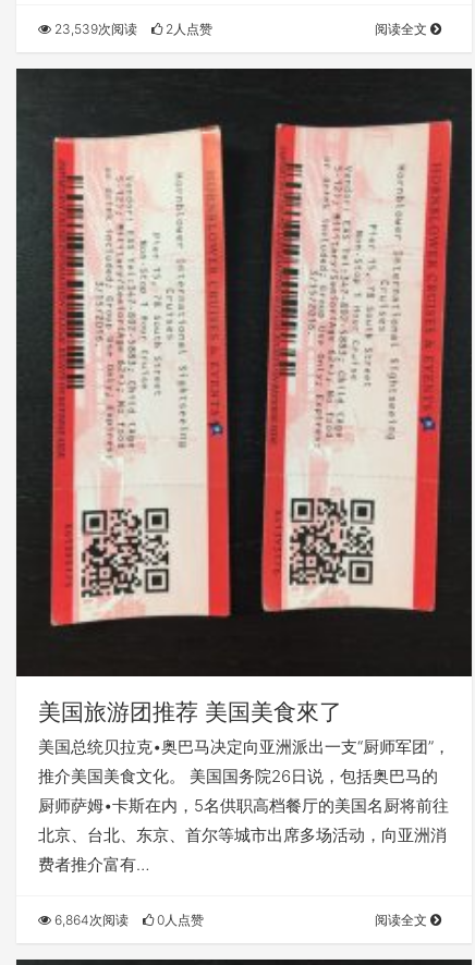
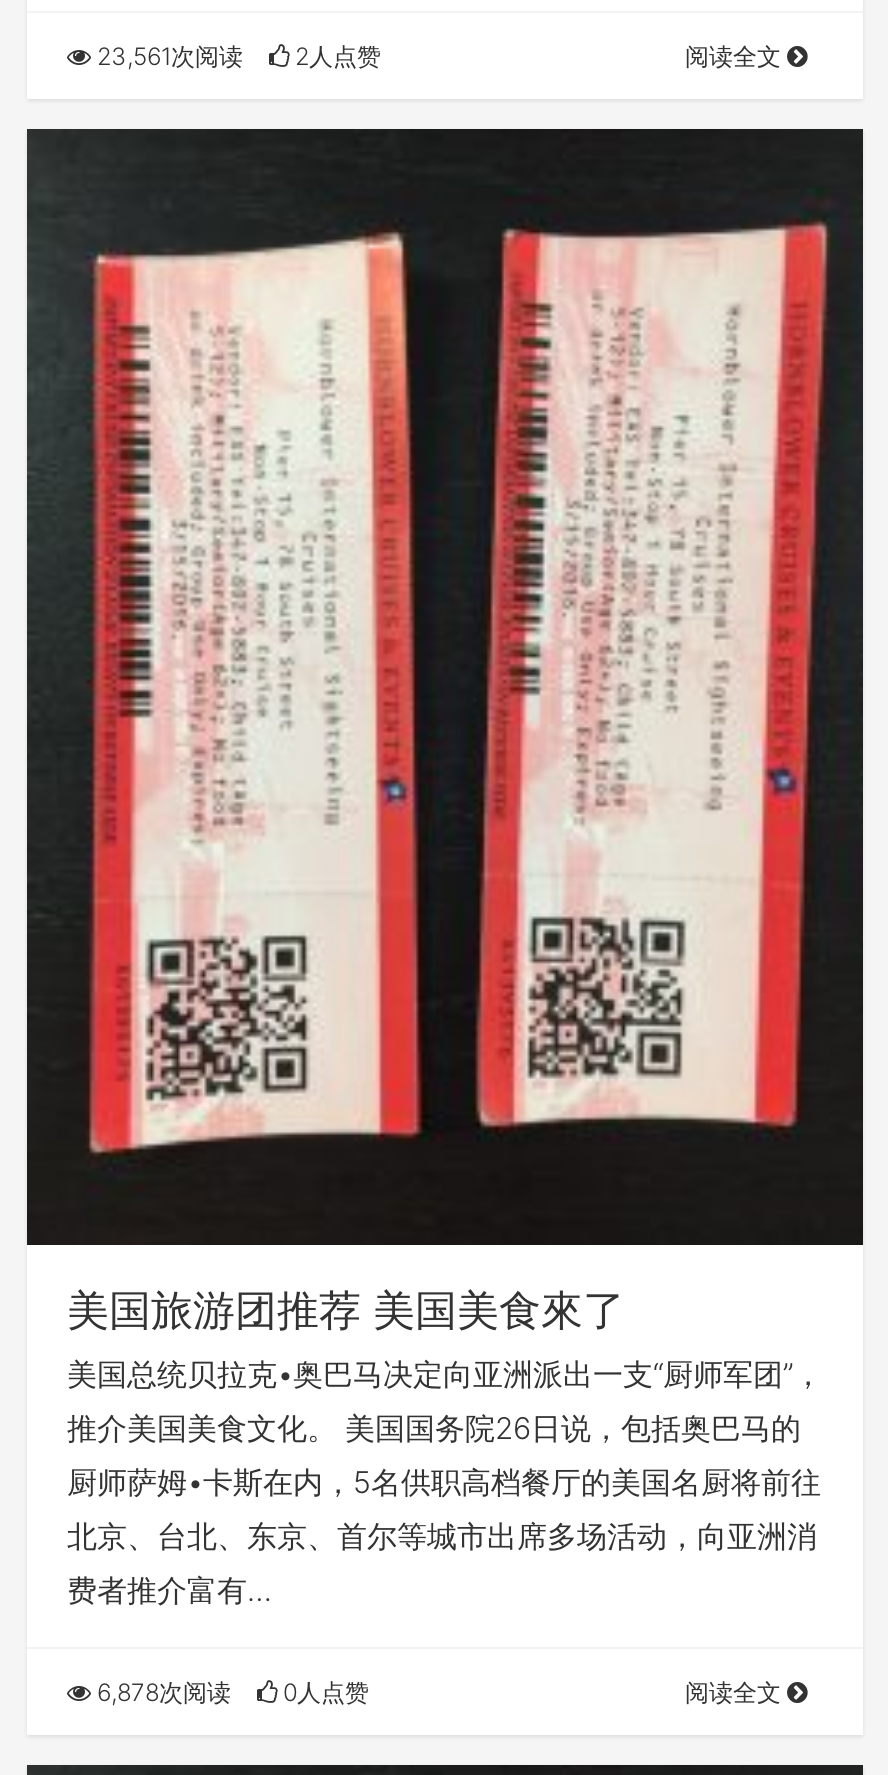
[51,21,137,37] 23,539次阅读 -> [91,41,243,71] 23,561次阅读
[51,911,129,927] 6,864次阅读 -> [91,1676,231,1706] 6,878次阅读

